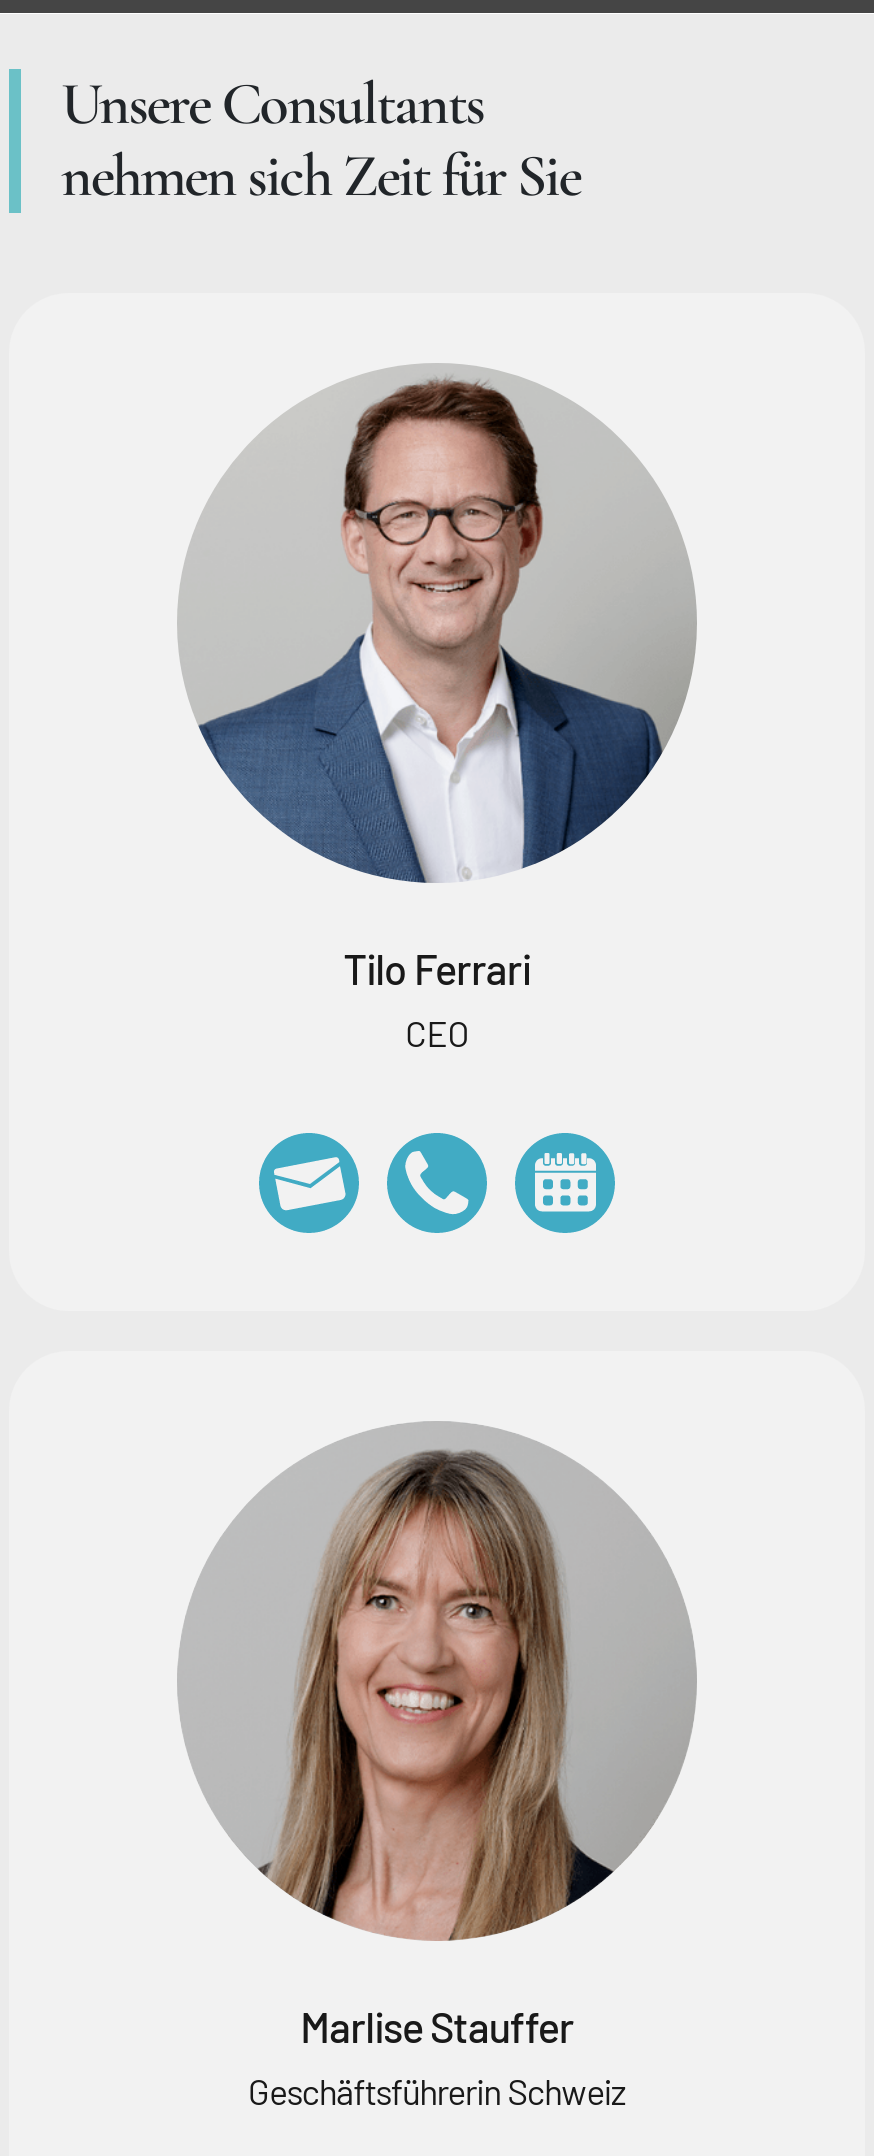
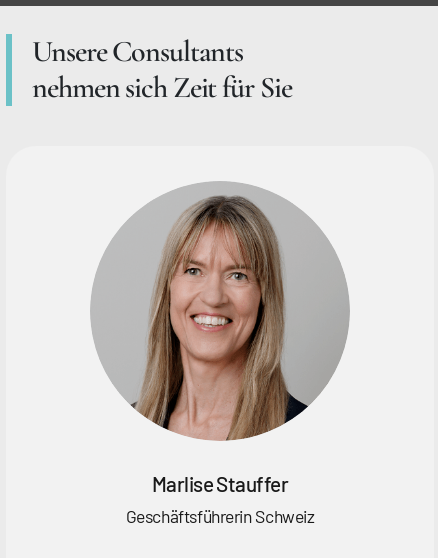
[199,379,663,1056] [image] | Tilo Ferrari | CEO -> none
[257,1131,361,1235] [image] -> none
[385,1131,489,1235] [image] -> none
[513,1131,617,1235] [image] -> none

